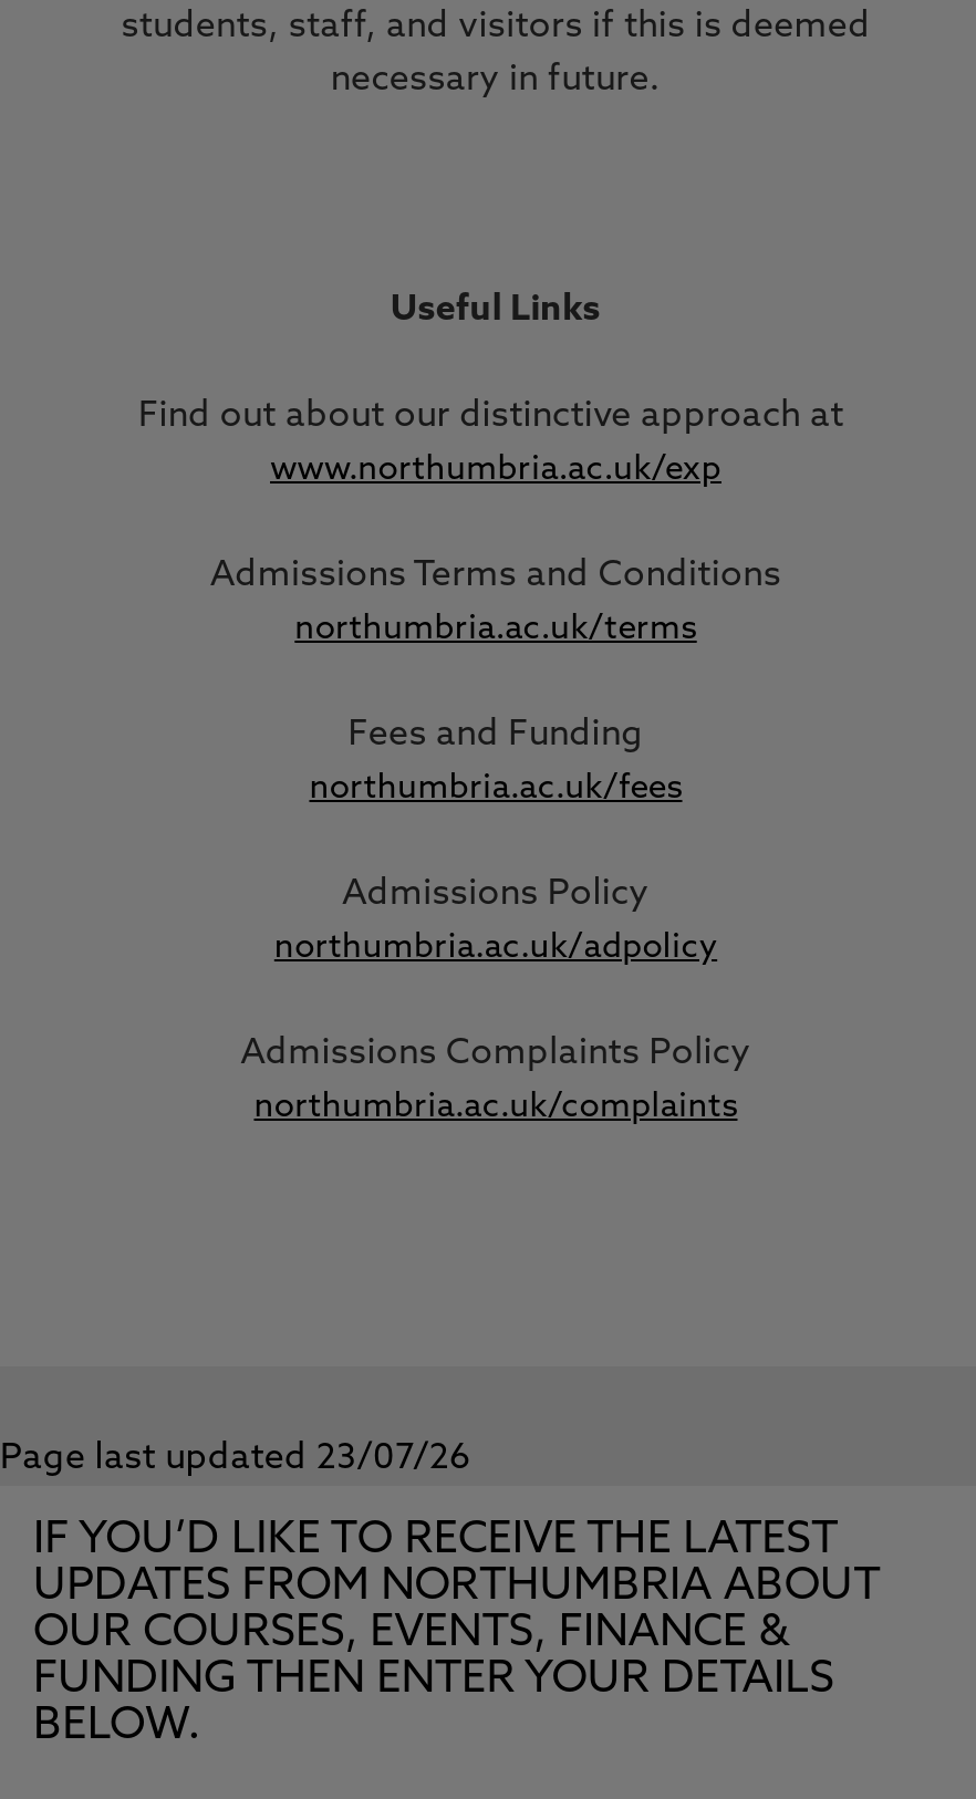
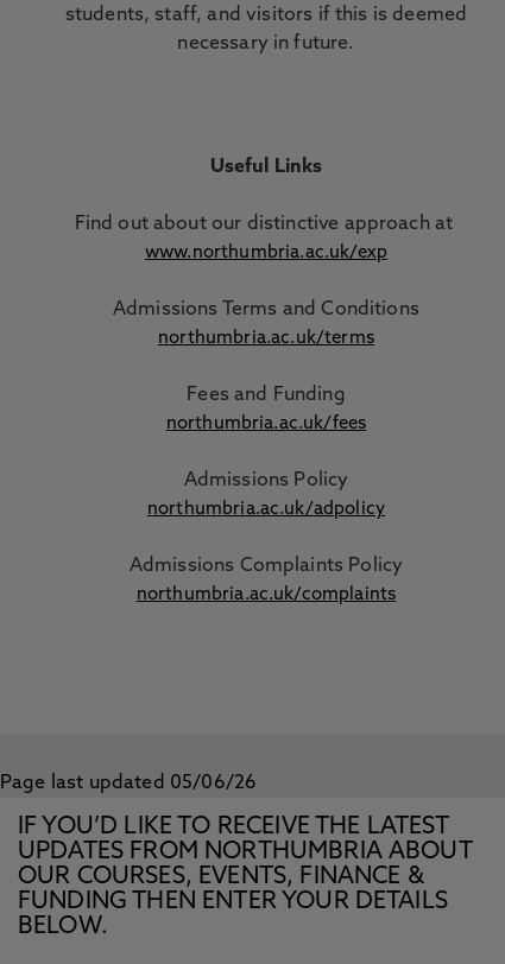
[0,1442,472,1477] Page last updated 23/07/26 -> [0,774,257,793] Page last updated 05/06/26

